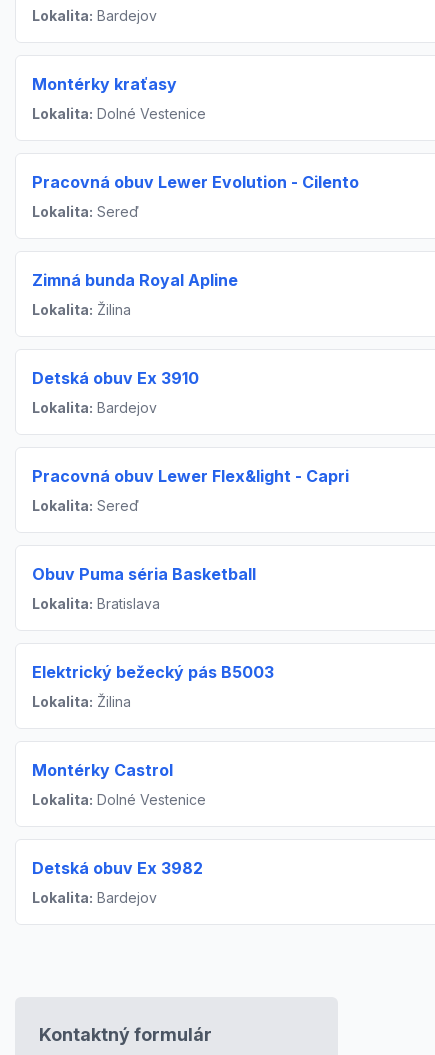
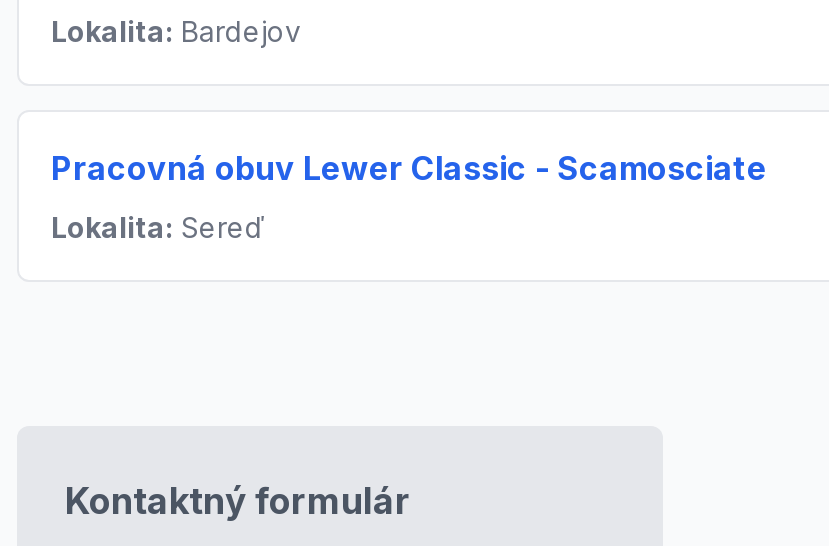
[32,74,359,192] Montérky kraťasy | Lokalita: Dolné Vestenice | Pracovná obuv Lewer Evolution - Cilento -> [51,149,767,189] Pracovná obuv Lewer Classic - Scamosciate
[32,270,349,906] Zimná bunda Royal Apline | Lokalita: Žilina | Detská obuv Ex 3910 | Lokalita: Bardejov | Pracovná obuv Lewer Flex&light - Capri | Lokalita: Sereď | Obuv Puma séria Basketball | Lokalita: Bratislava | Elektrický bežecký pás B5003 | Lokalita: Žilina | Montérky Castrol | Lokalita: Dolné Vestenice | Detská obuv Ex 3982 | Lokalita: Bardejov -> none

